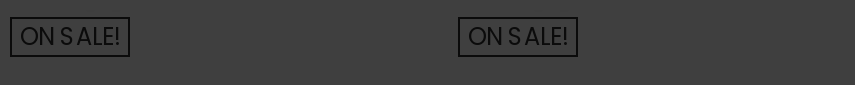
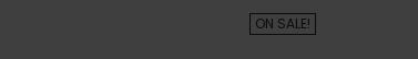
[20,19,120,53] ON SALE! -> none

